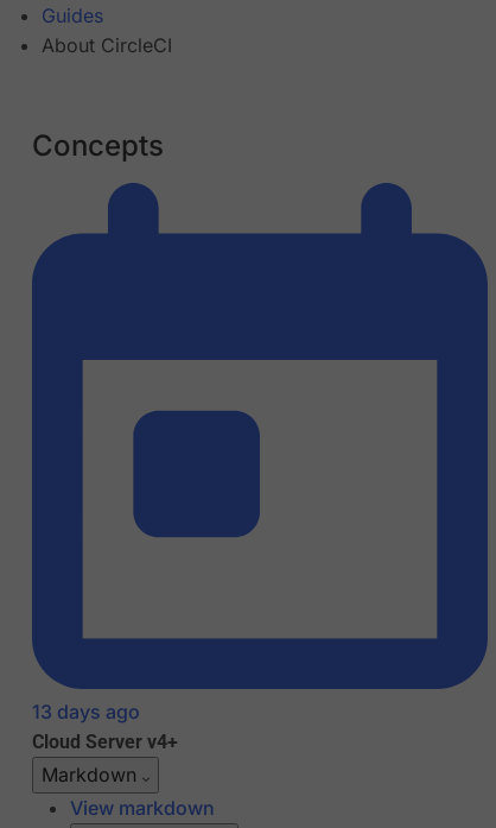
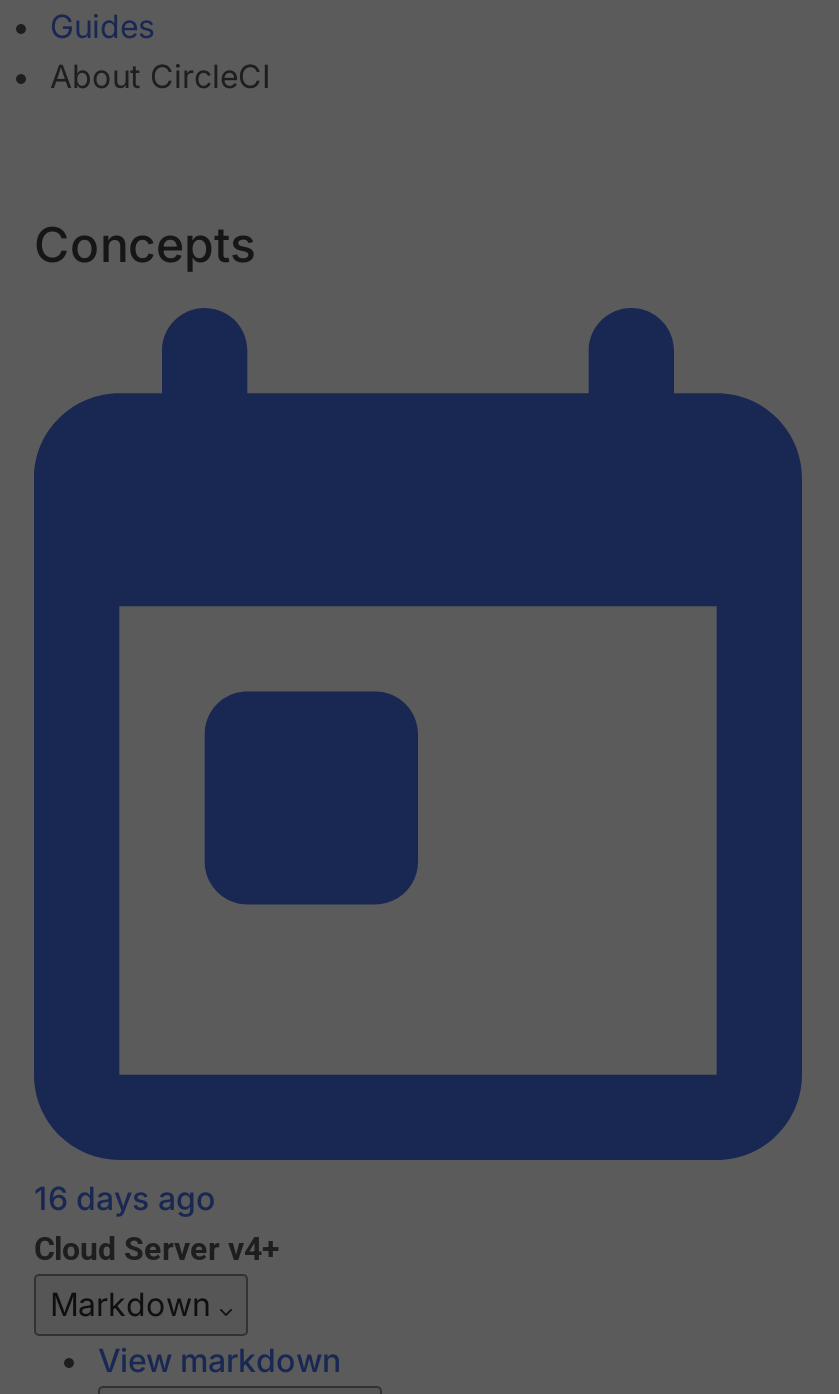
[32,700,140,724] 13 days ago -> [34,1179,216,1219] 16 days ago

